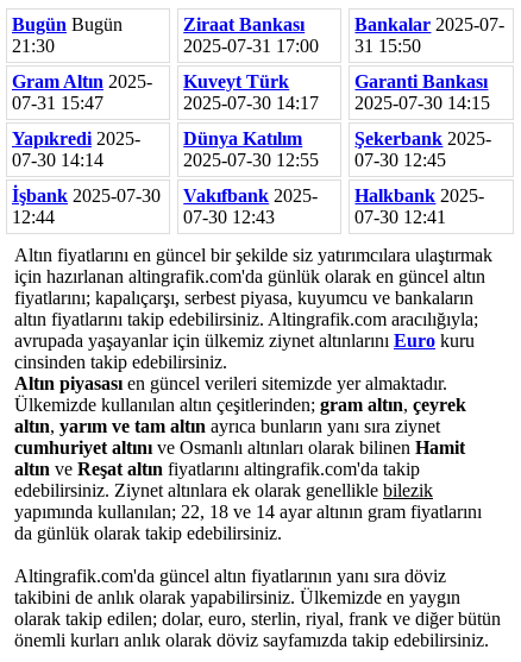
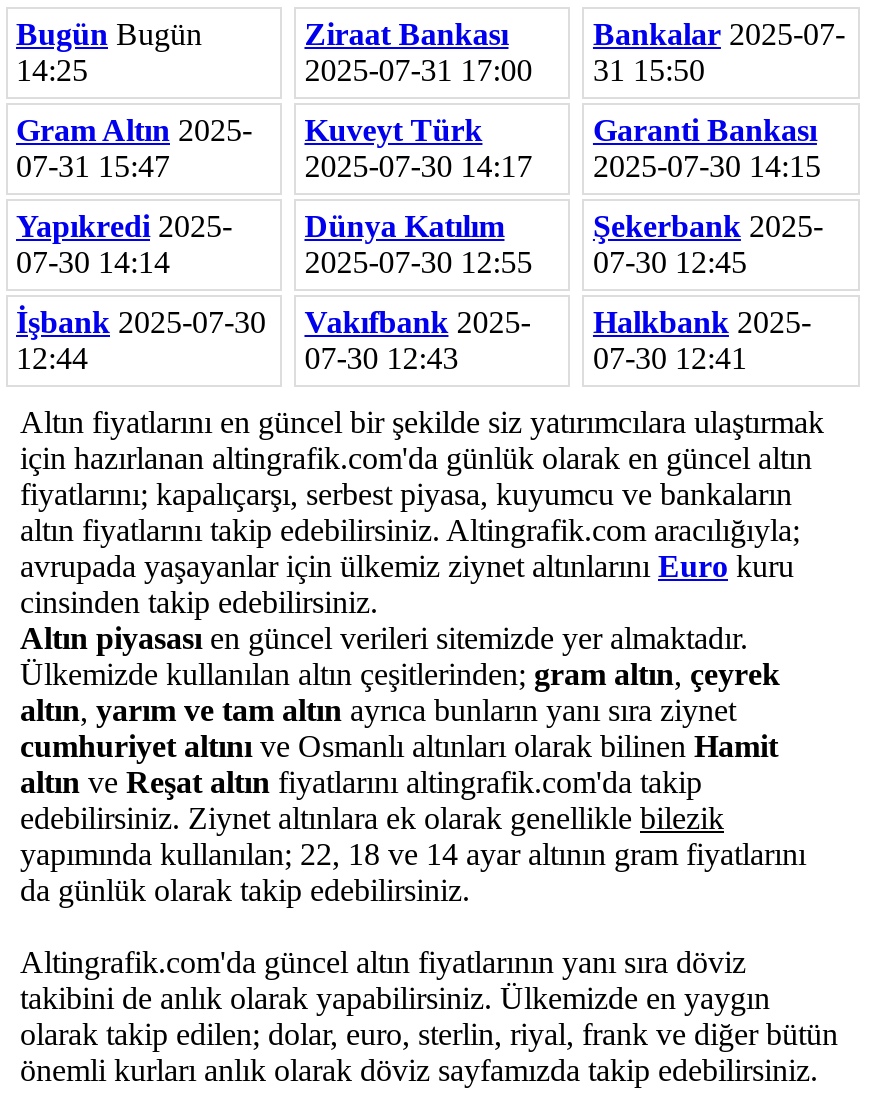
[12,36,55,56] 21:30 -> [16,53,88,87] 14:25

